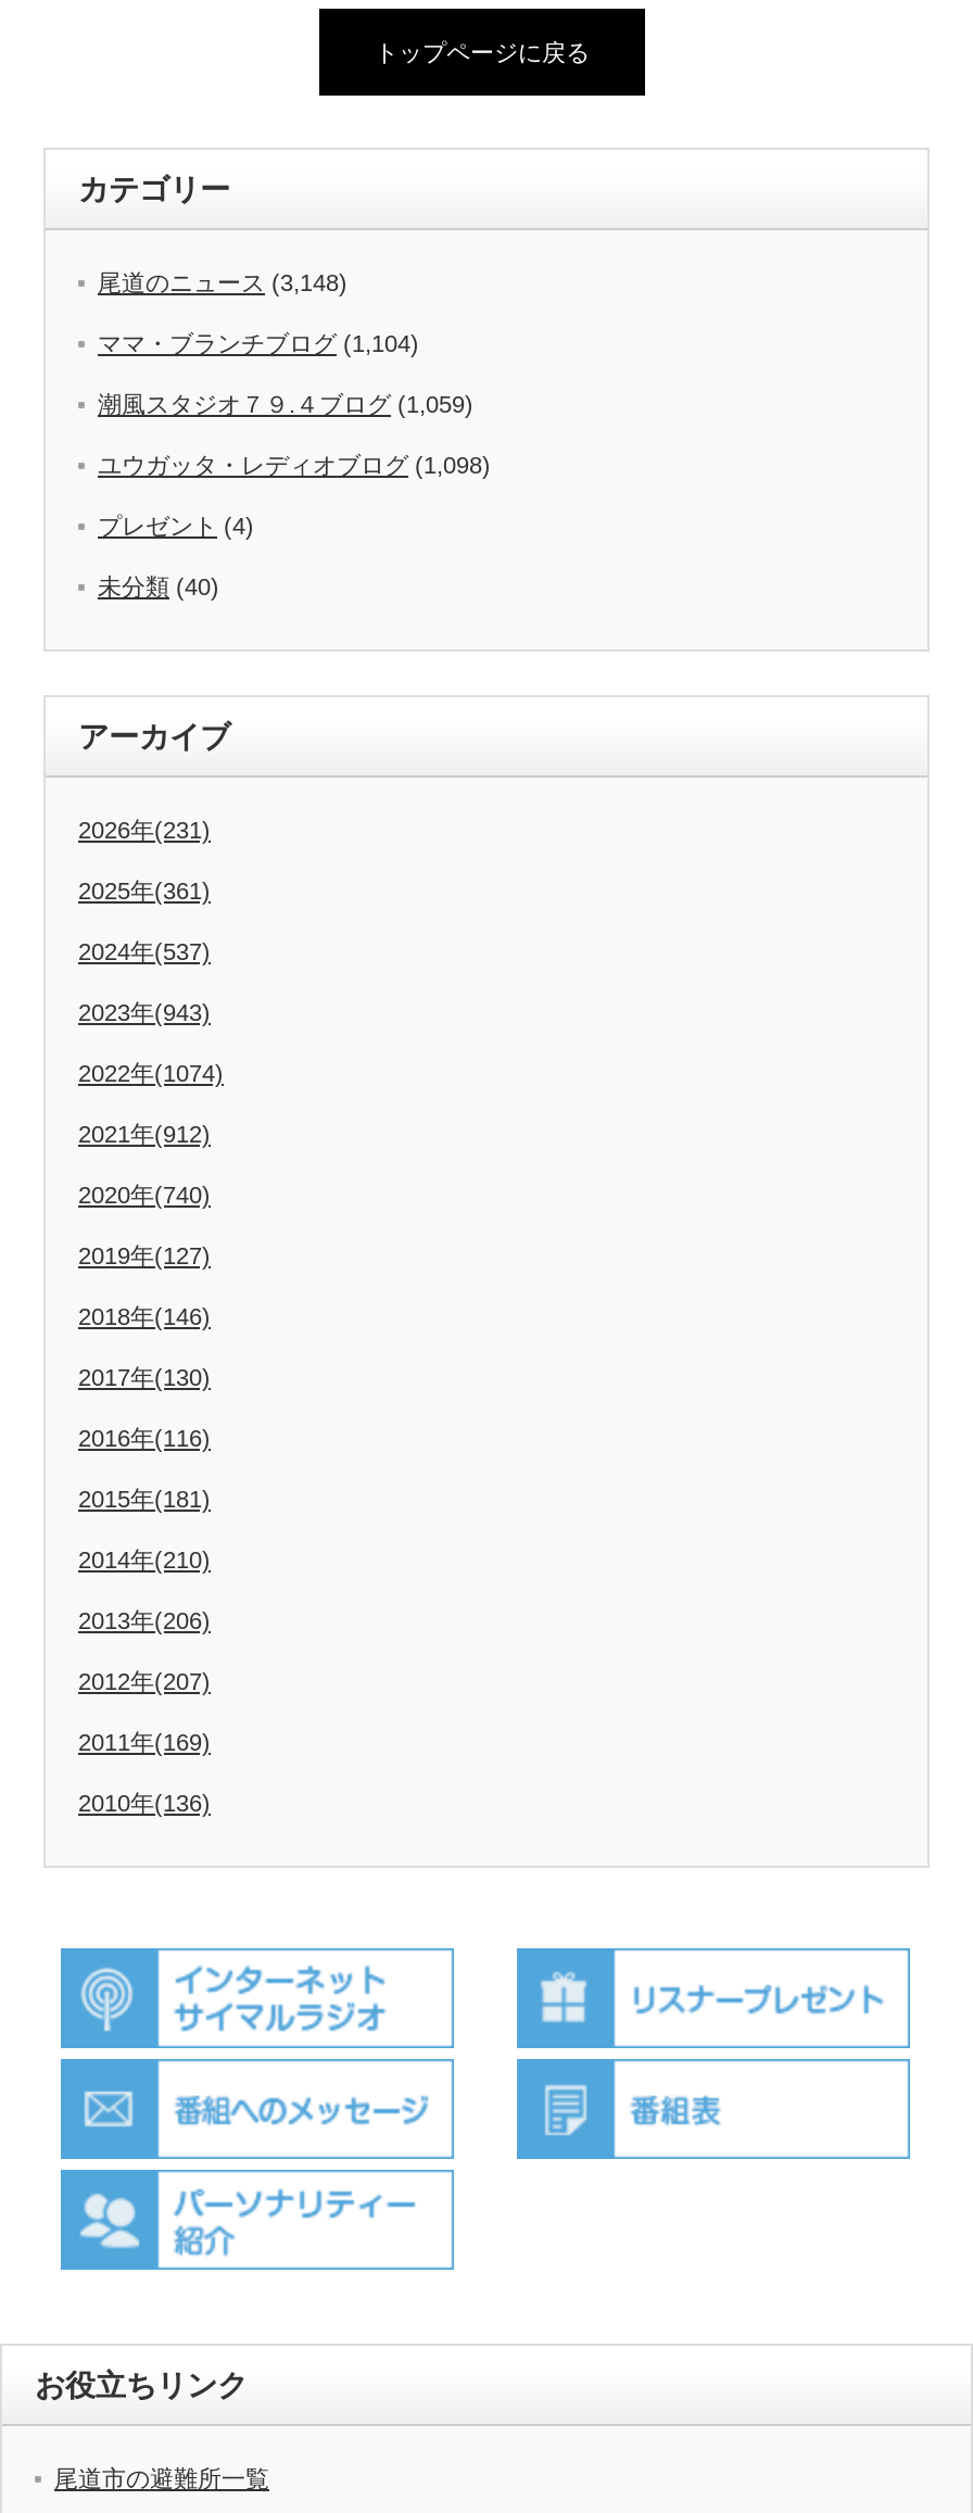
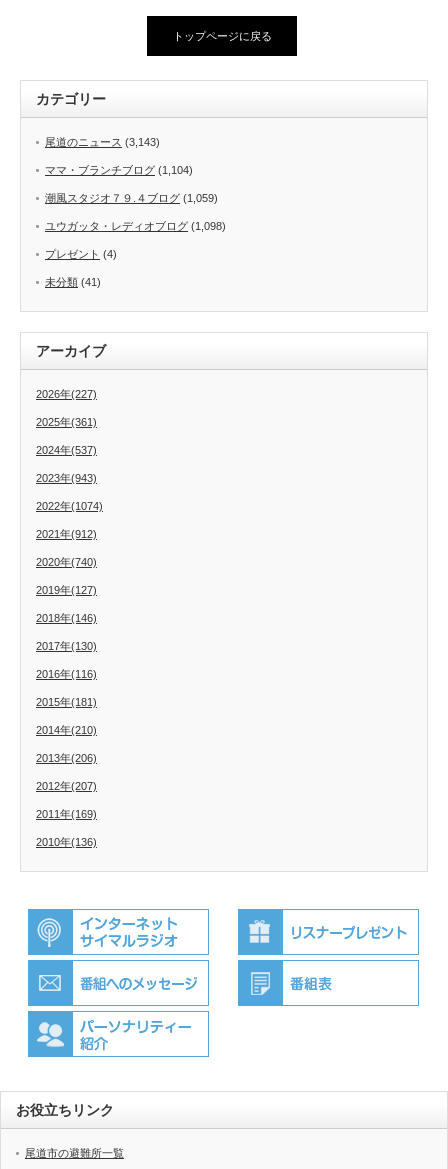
[98,269,347,295] 尾道のニュース(3,148) -> [45,136,160,148] 尾道のニュース(3,143)
[98,573,219,599] 未分類(40) -> [45,276,101,288] 未分類(41)
[78,816,211,842] 2026年(231) -> [36,388,97,400] 2026年(227)

